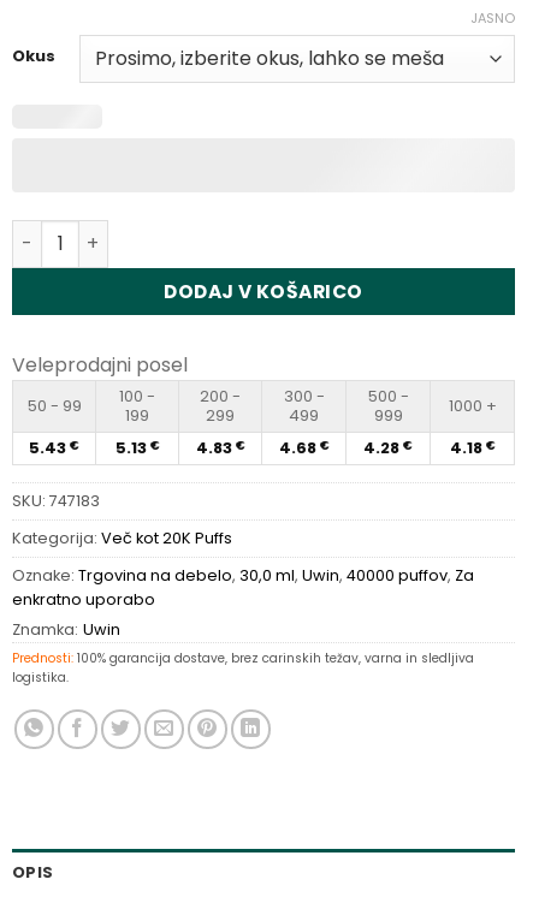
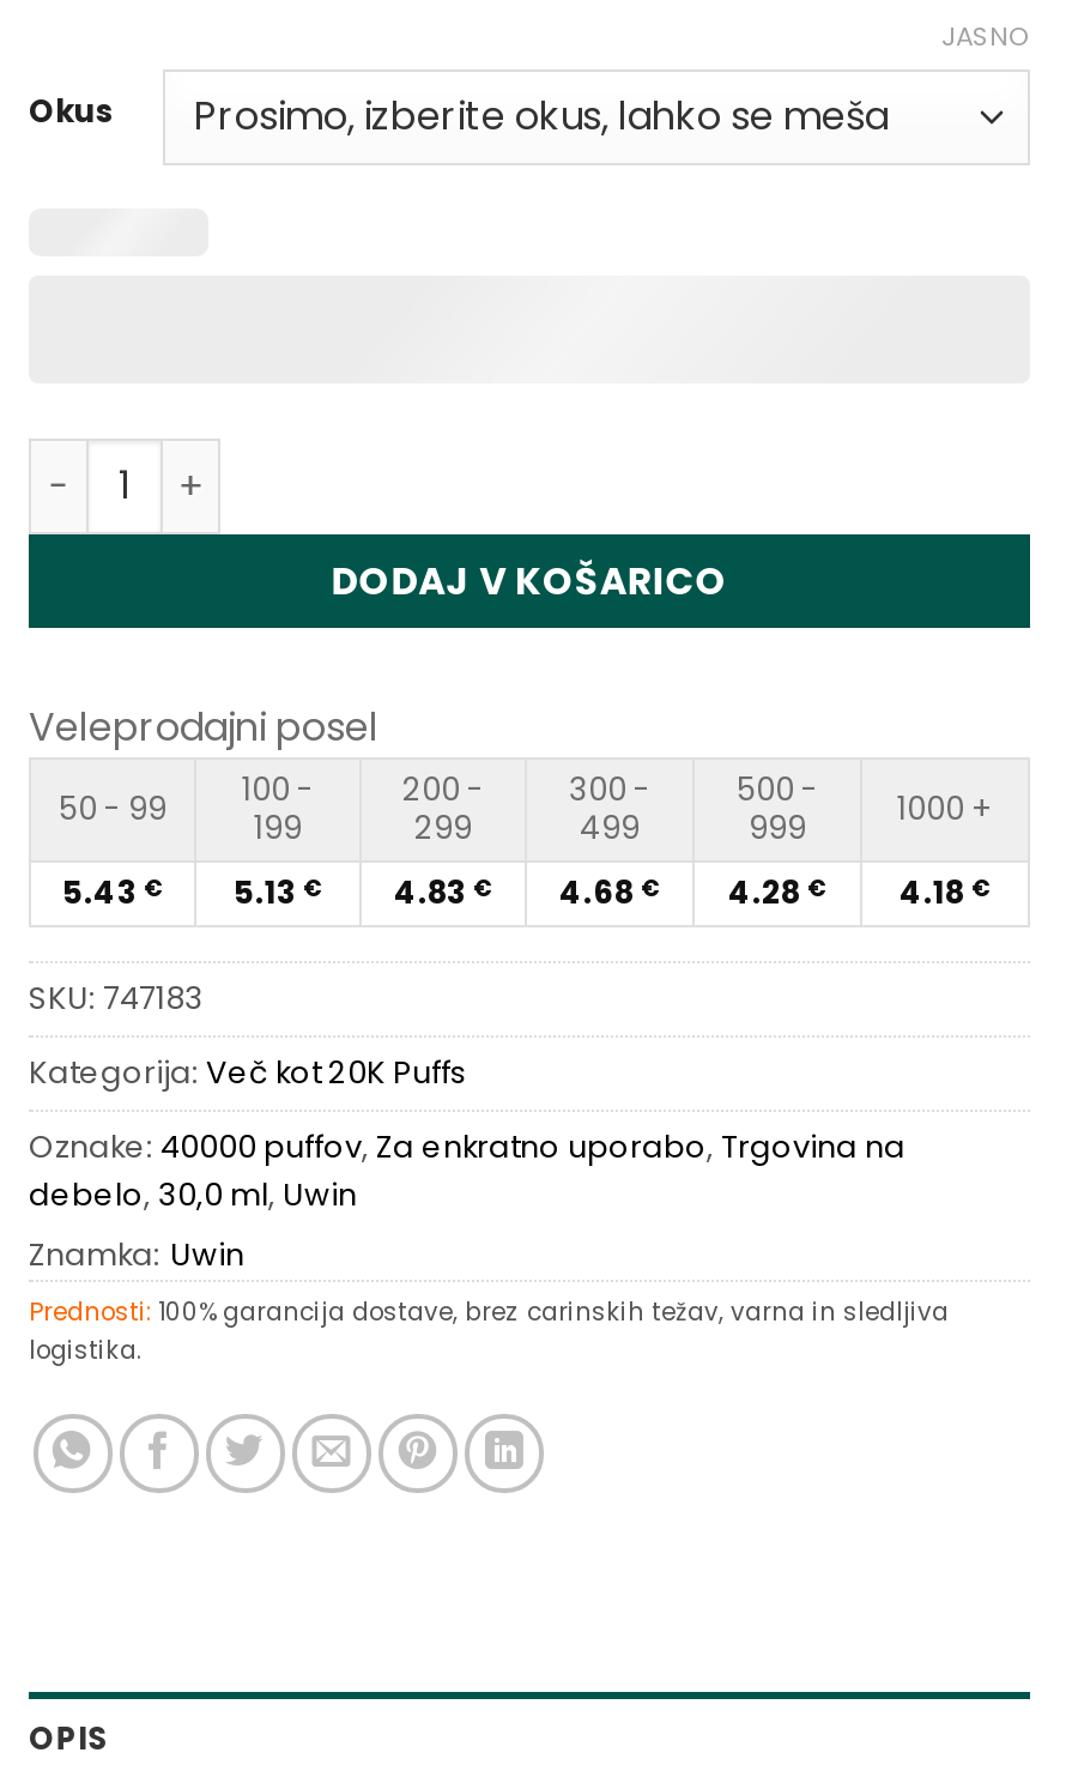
[12,565,474,610] Oznake: Trgovina na debelo, 30,0 ml, Uwin, 40000 puffov, Za | enkratno uporabo -> [29,1126,906,1215] Oznake: 40000 puffov, Za enkratno uporabo, Trgovina na | debelo, 30,0 ml, Uwin

